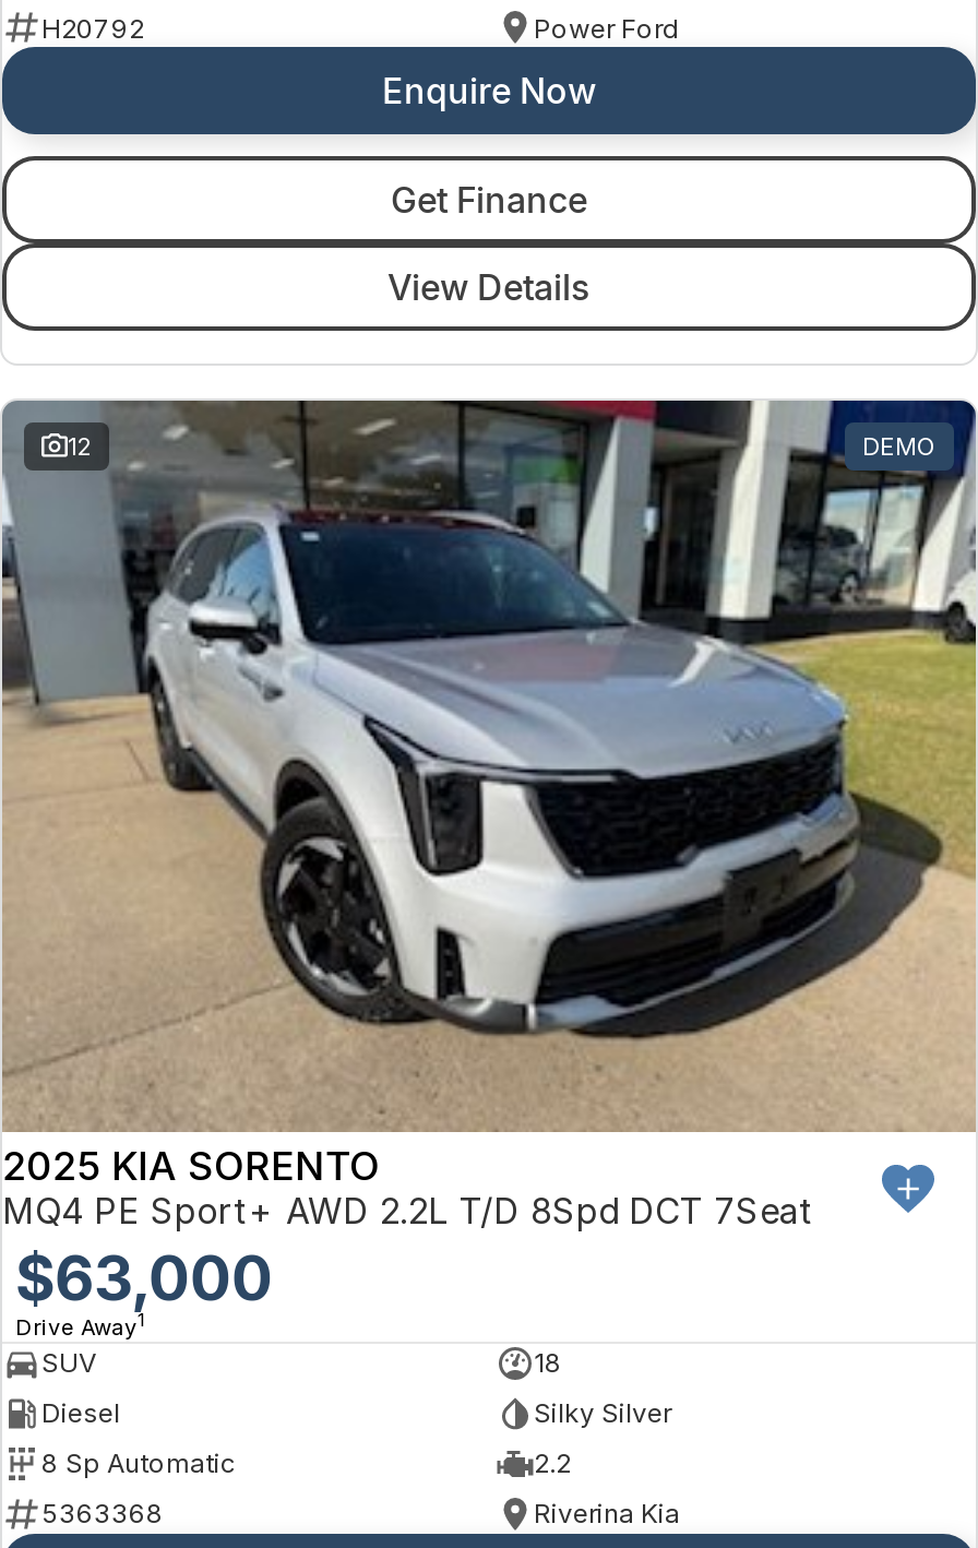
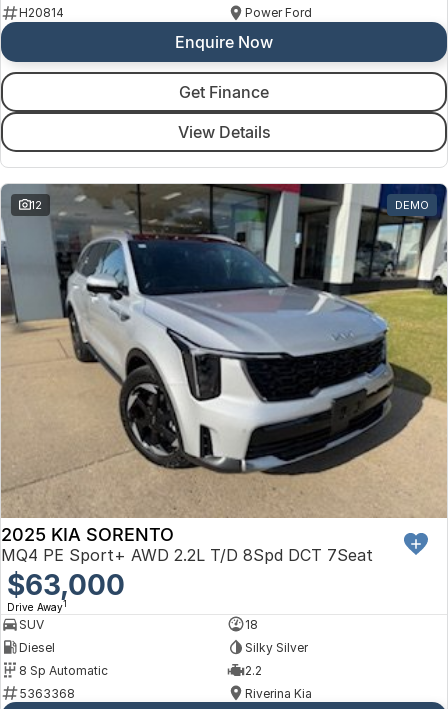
[41,11,144,44] H20792 -> [19,5,64,20] H20814

